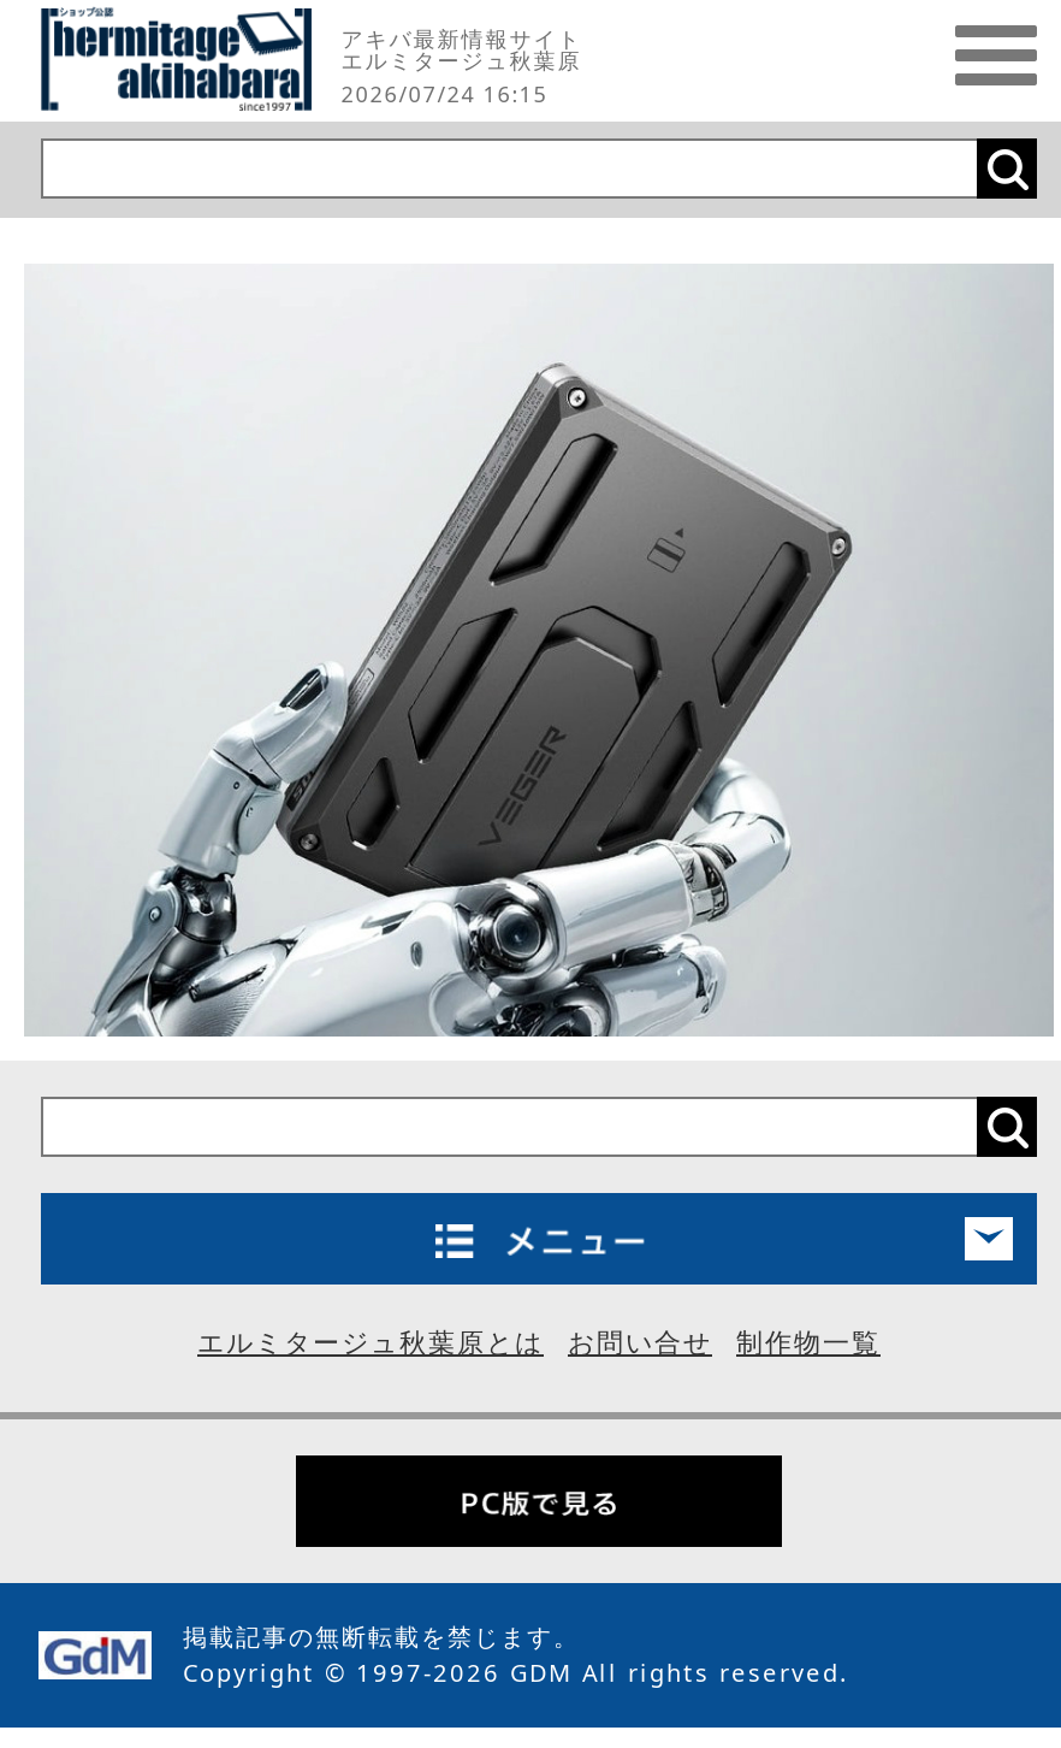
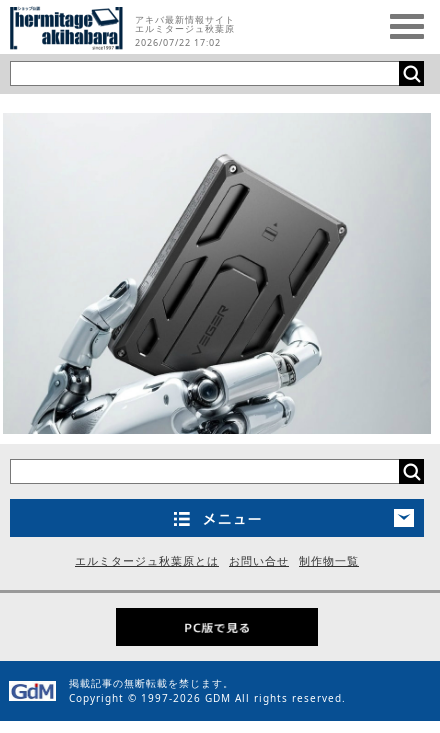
[341,78,548,110] 2026/07/24 16:15 -> [135,36,221,49] 2026/07/22 17:02

